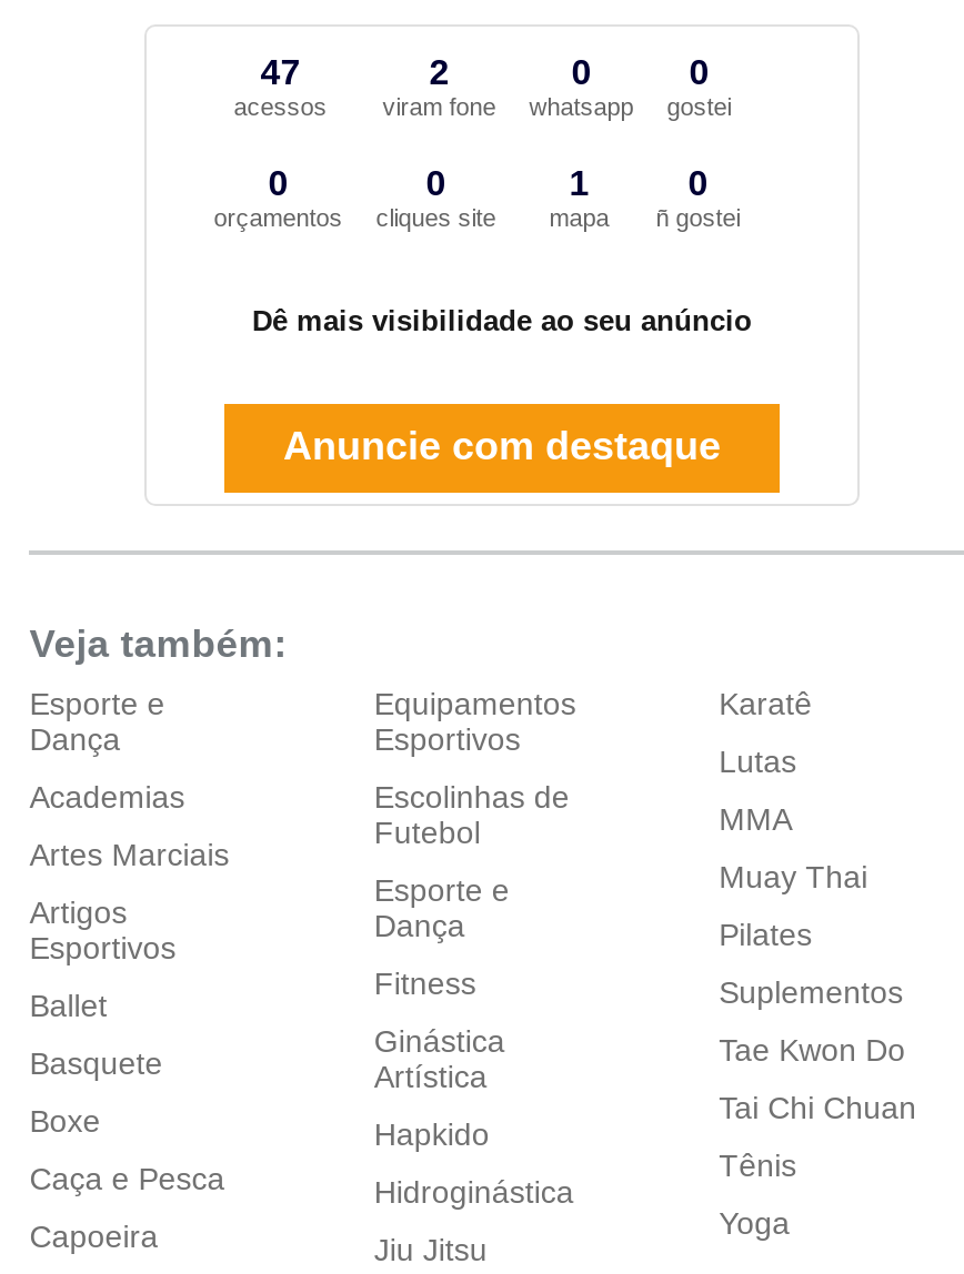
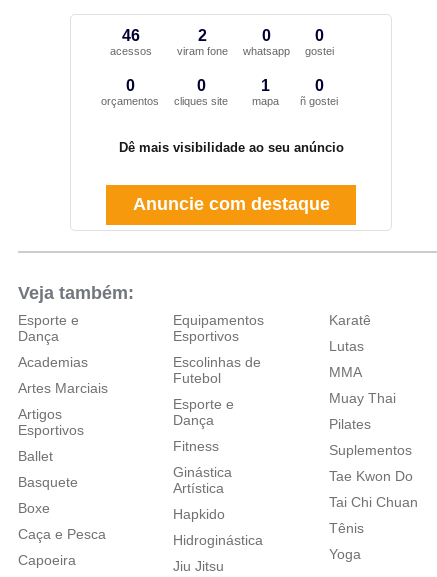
[260,53,300,91] 47 -> [122,27,140,44] 46

